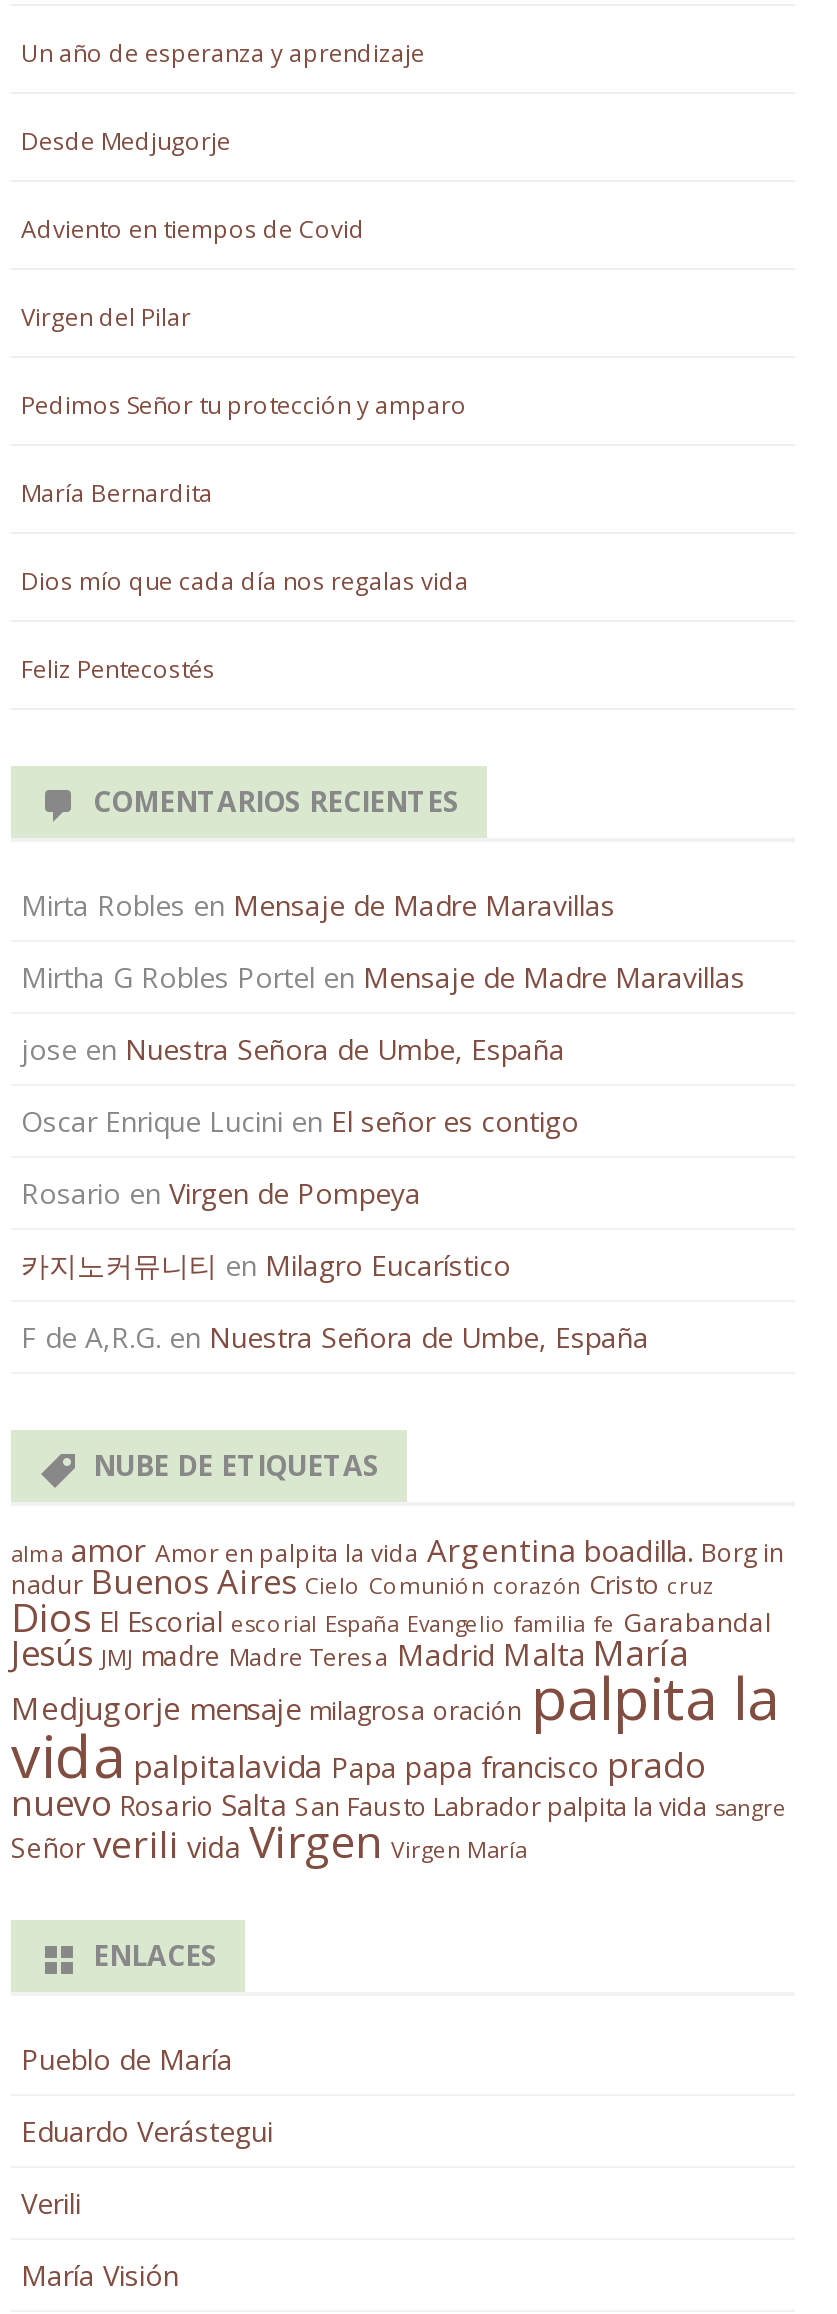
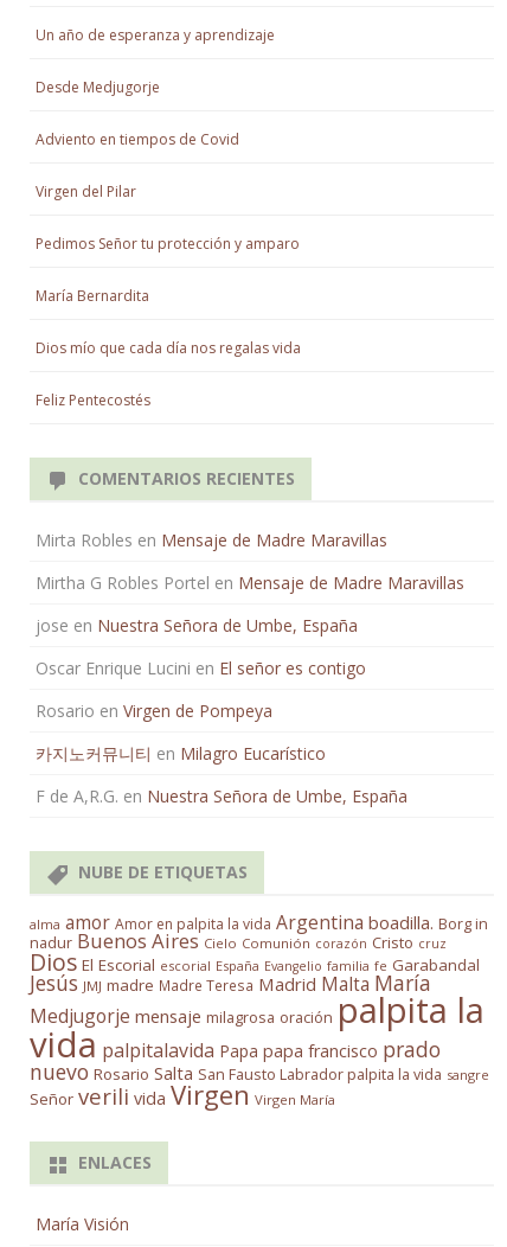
[21,2041,273,2223] Pueblo de María | Eduardo Verástegui | Verili -> none

